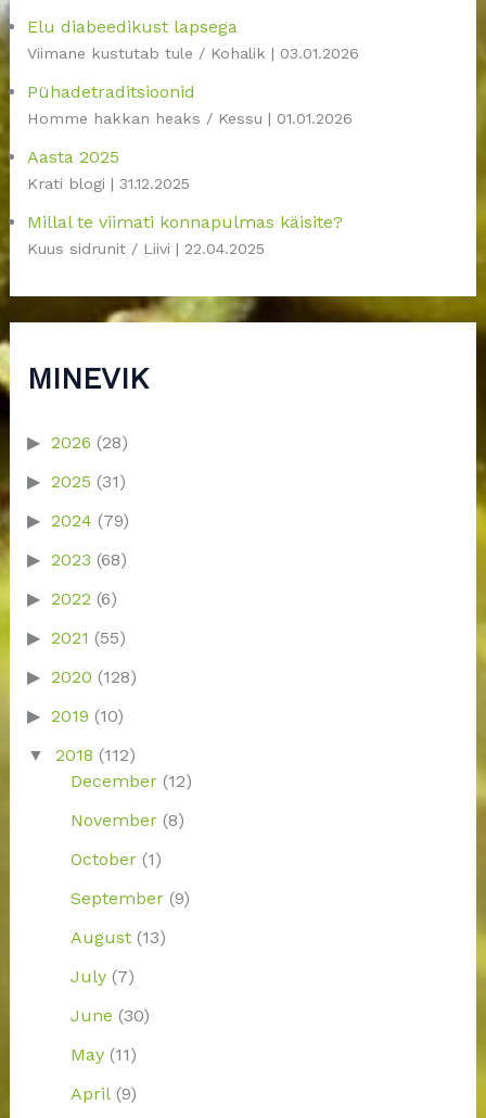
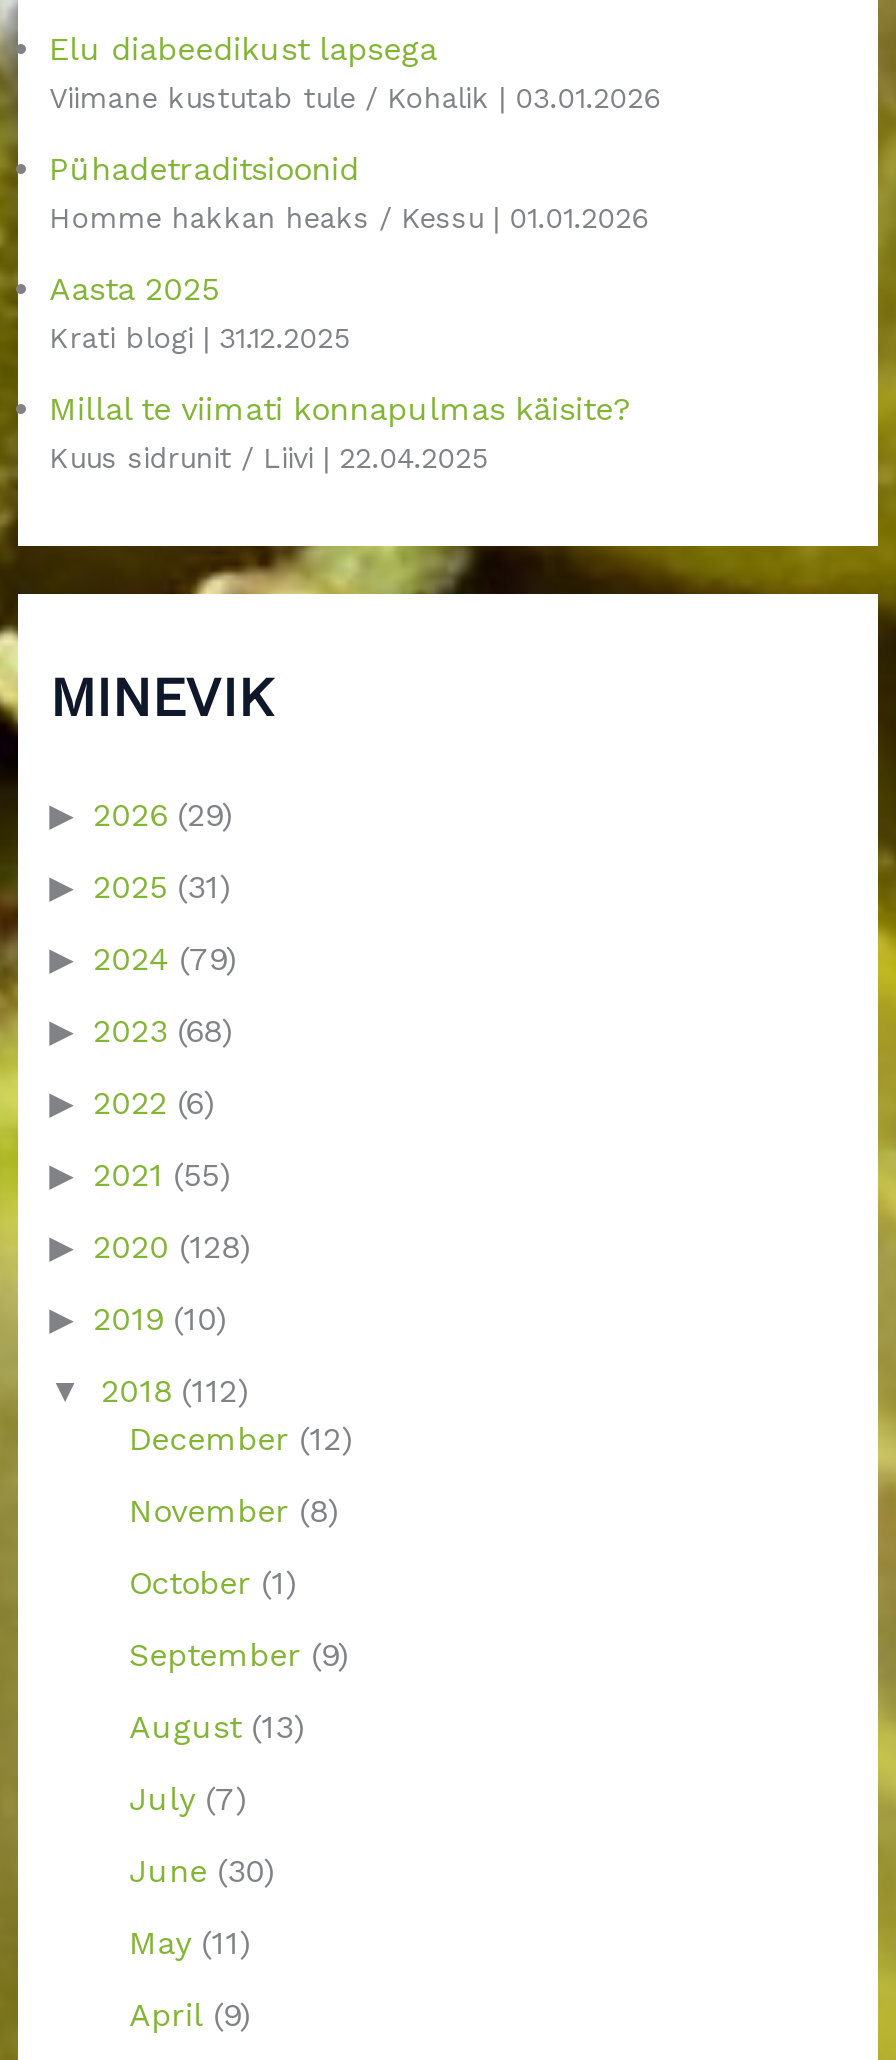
[51,432,128,452] 2026 (28) -> [93,795,233,833] 2026 (29)

